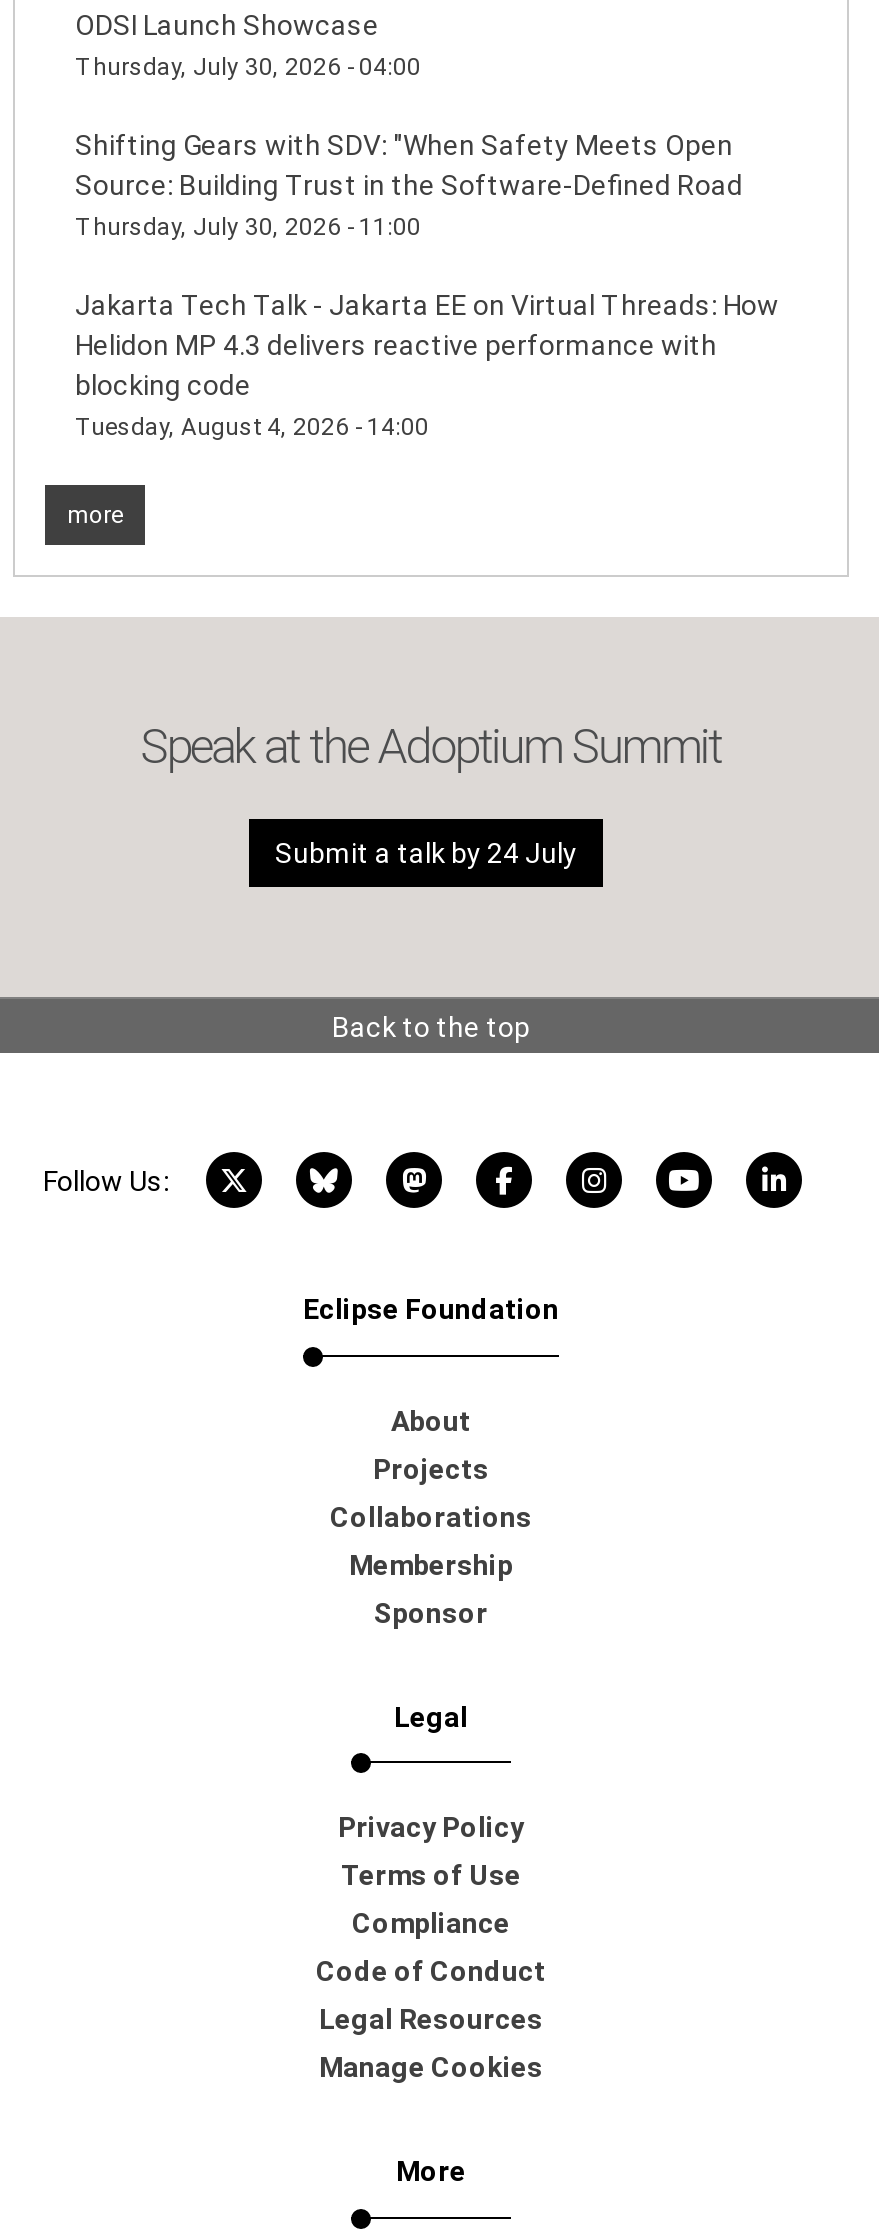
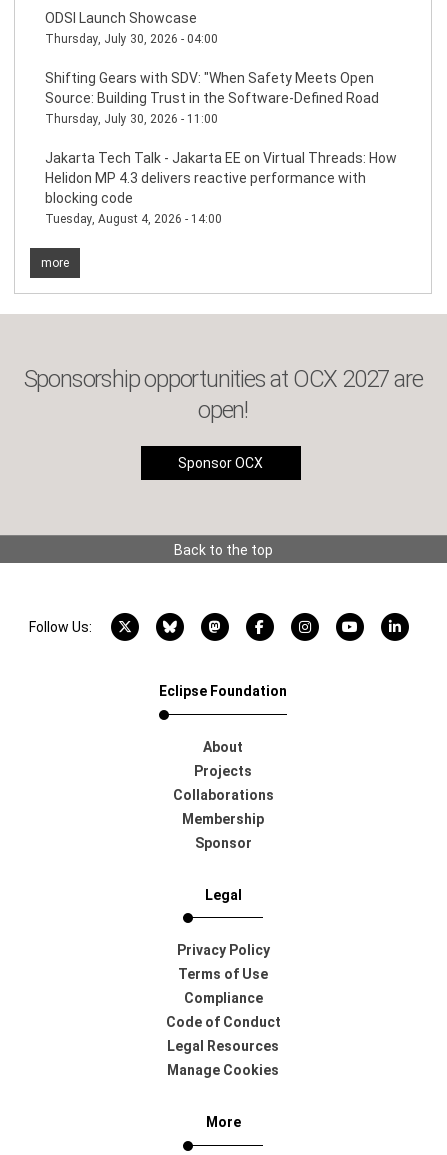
[141,719,721,775] Speak at the Adoptium Summit -> [24,365,422,424] Sponsorship opportunities at OCX 2027 are | open!
[275,837,577,869] Submit a talk by 24 July -> [178,455,263,471] Sponsor OCX

